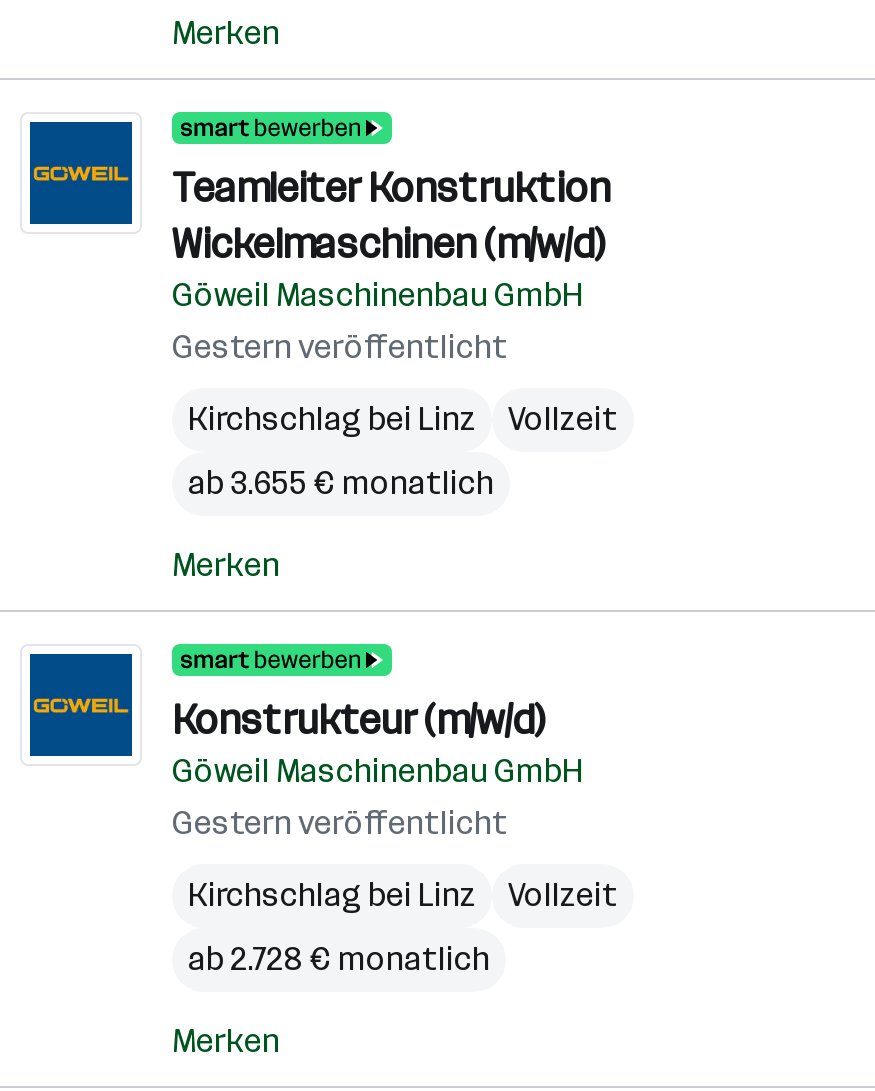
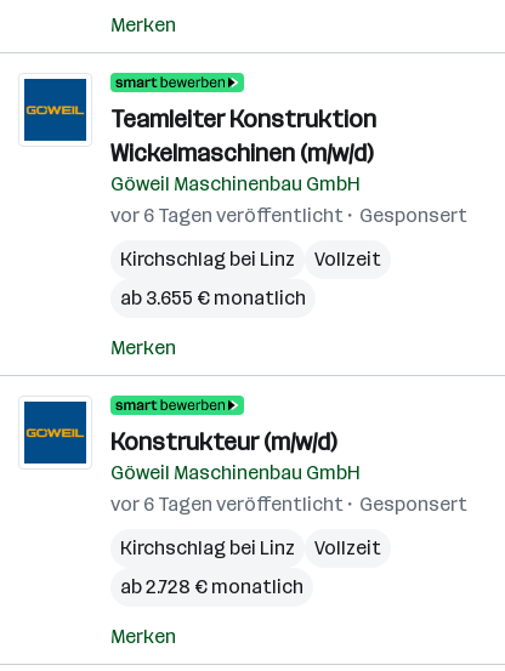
[172,328,508,366] Gestern veröffentlicht -> [110,204,467,227] vor 6 Tagen veröffentlicht | Gesponsert
[172,804,508,842] Gestern veröffentlicht -> [110,493,467,516] vor 6 Tagen veröffentlicht | Gesponsert

